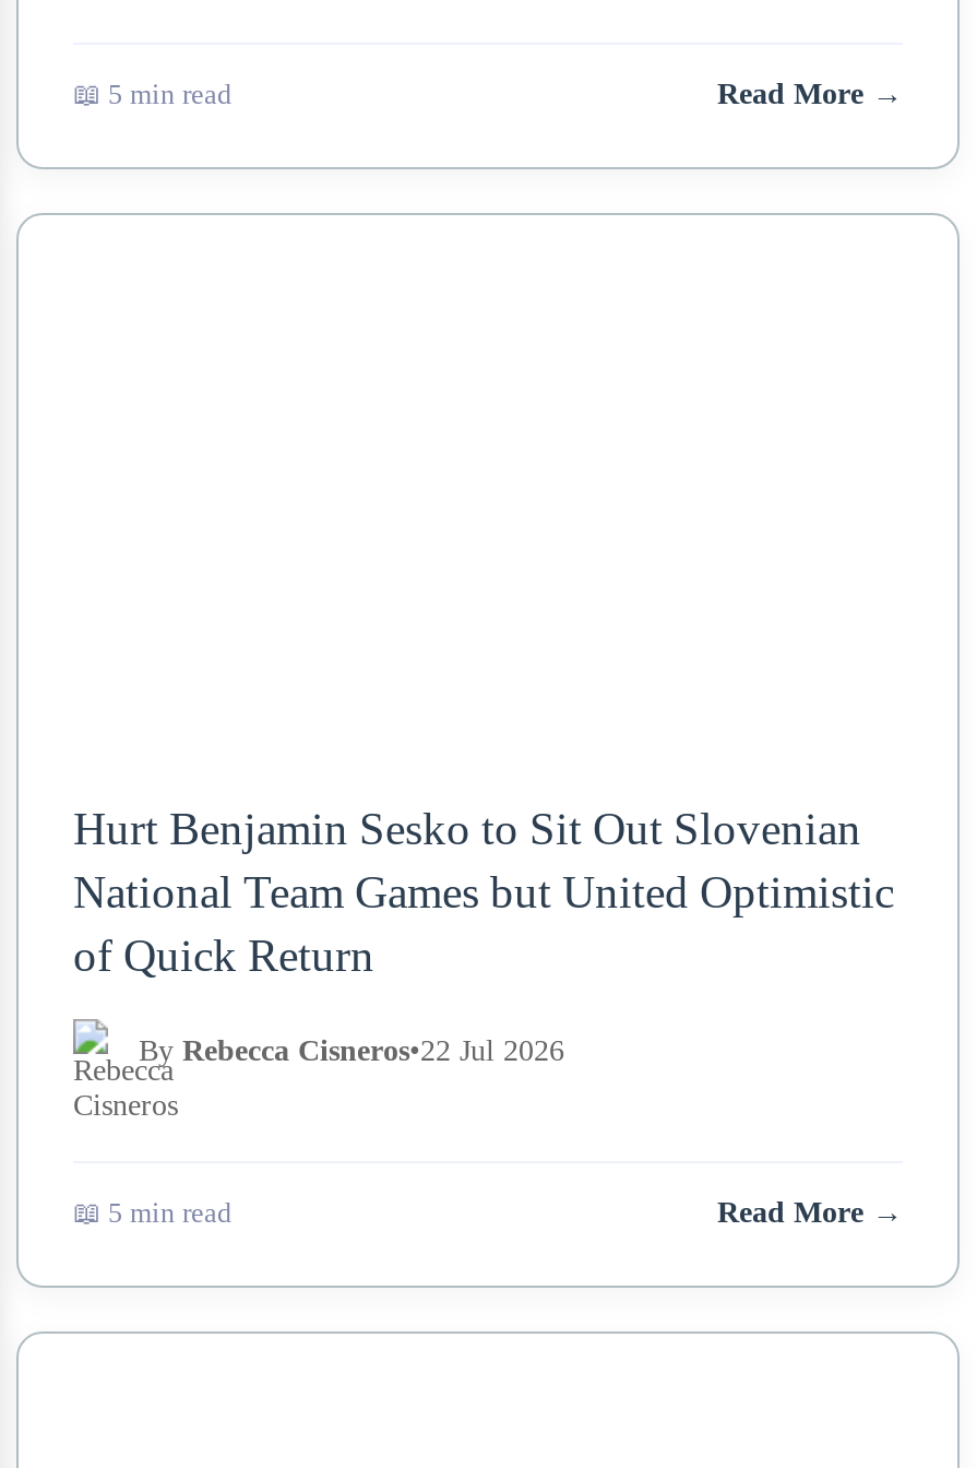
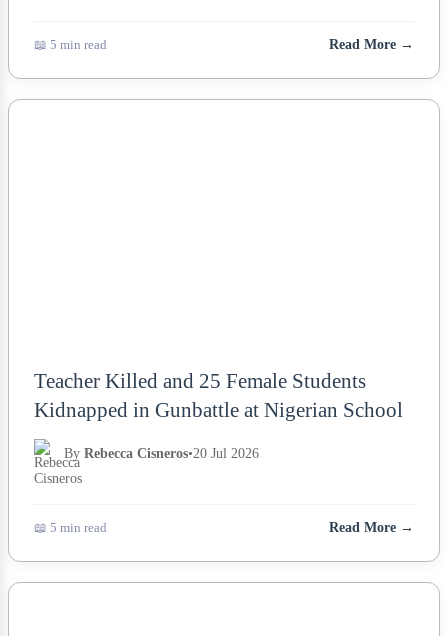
[73,802,894,979] Hurt Benjamin Sesko to Sit Out Slovenian | National Team Games but United Optimistic | of Quick Return -> [34,369,403,421] Teacher Killed and 25 Female Students | Kidnapped in Gunbattle at Nigerian School
[139,1033,564,1066] By Rebecca Cisneros•22 Jul 2026 -> [64,446,259,461] By Rebecca Cisneros•20 Jul 2026

